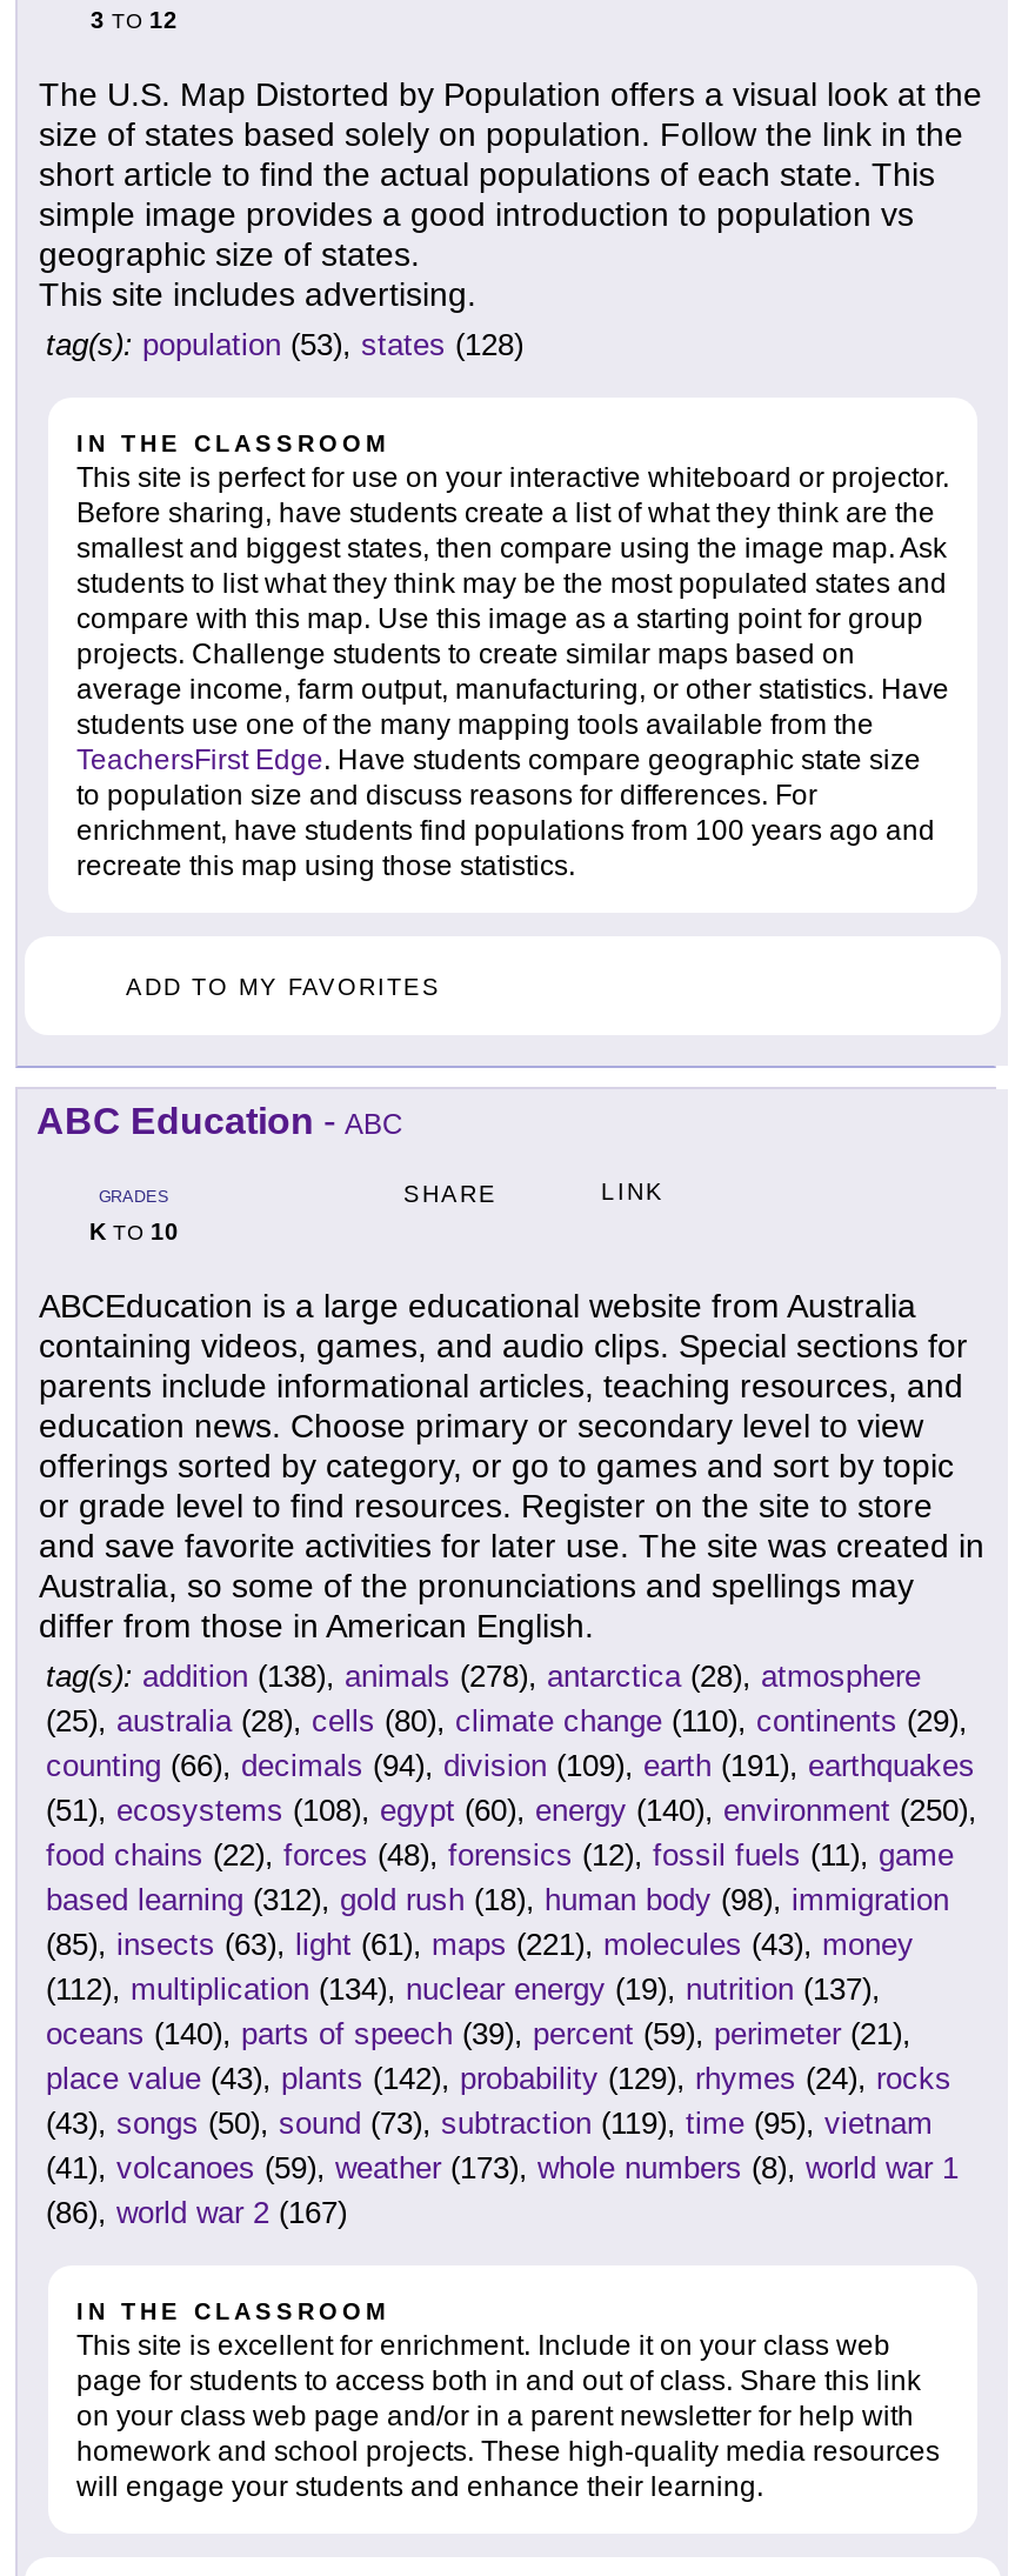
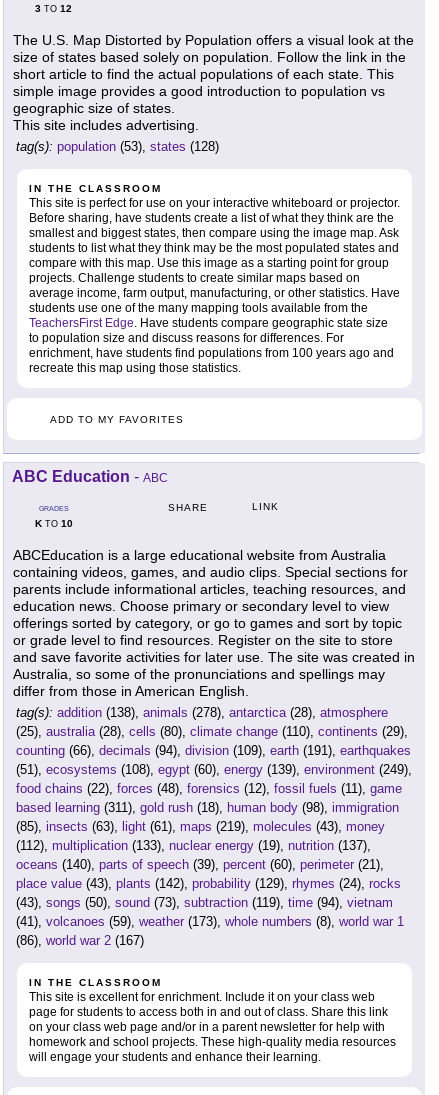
[46,1794,977,1829] (51), ecosystems (108), egypt (60), energy (140), environment (250), -> [16,762,412,777] (51), ecosystems (108), egypt (60), energy (139), environment (249),
[46,1883,949,1918] based learning (312), gold rush (18), human body (98), immigration -> [16,800,399,815] based learning (311), gold rush (18), human body (98), immigration
[46,1928,914,1963] (85), insects (63), light (61), maps (221), molecules (43), money -> [16,819,385,834] (85), insects (63), light (61), maps (219), molecules (43), money
[46,1973,881,2008] (112), multiplication (134), nuclear energy (19), nutrition (137), -> [16,838,371,853] (112), multiplication (133), nuclear energy (19), nutrition (137),
[46,2017,912,2053] oceans (140), parts of speech (39), percent (59), perimeter (21), -> [16,857,384,872] oceans (140), parts of speech (39), percent (60), perimeter (21),
[46,2107,933,2142] (43), songs (50), sound (73), subtraction (119), time (95), vietnam -> [16,895,393,910] (43), songs (50), sound (73), subtraction (119), time (94), vietnam

